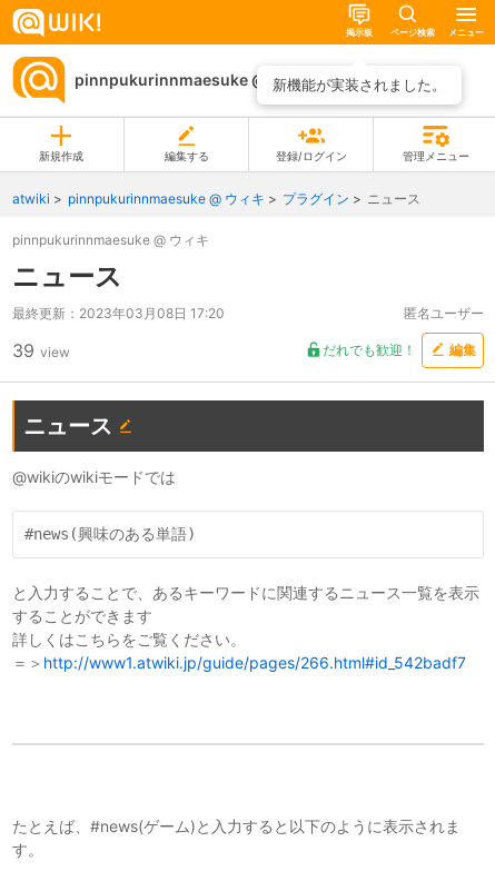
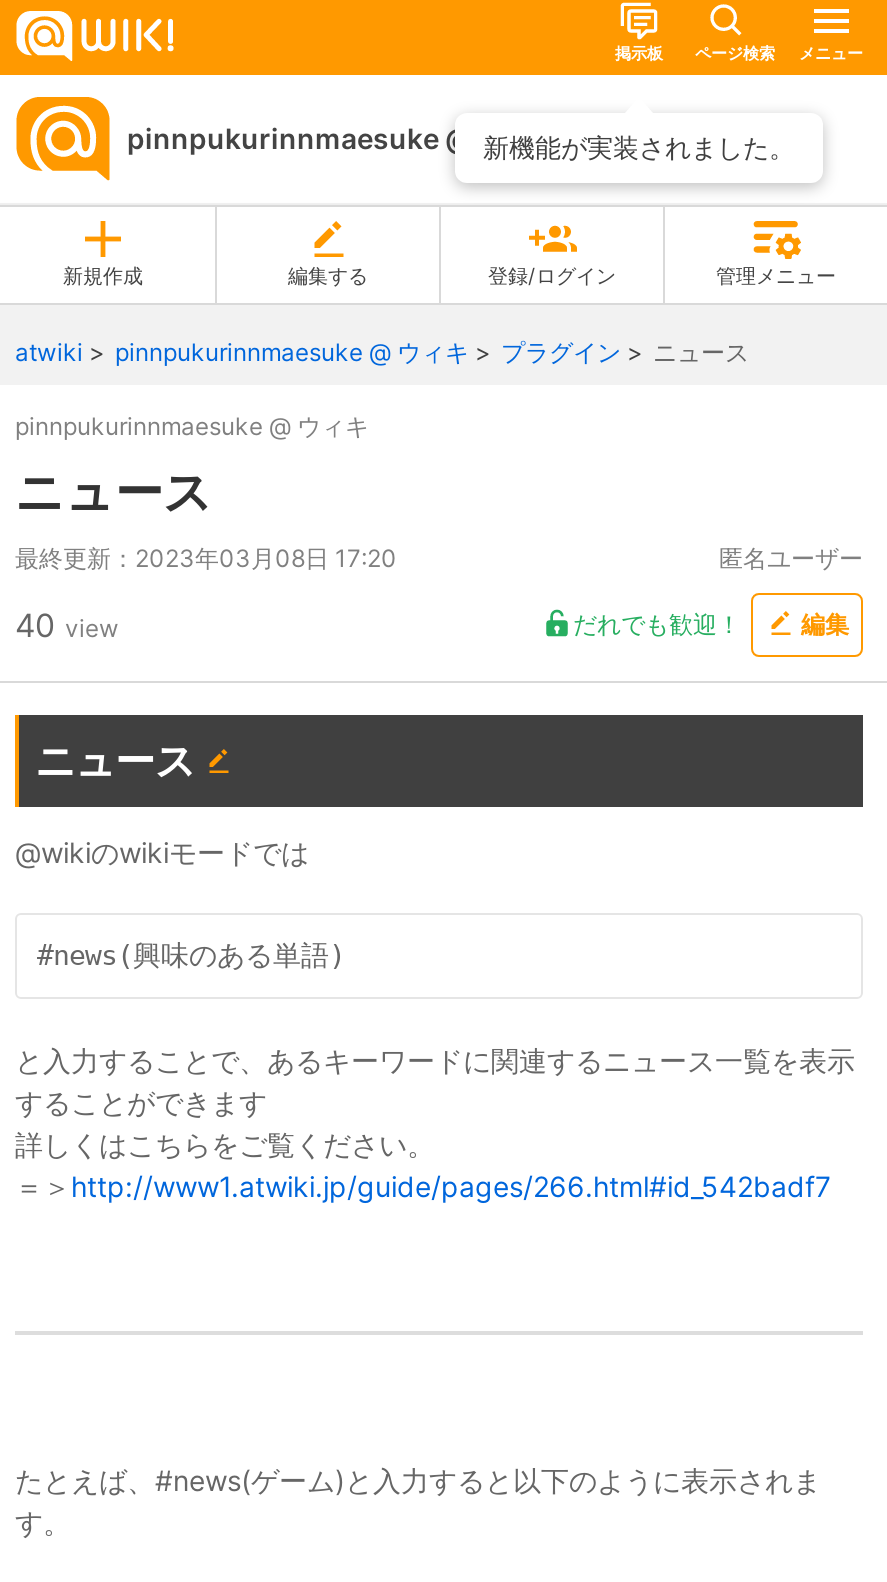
[12,339,70,362] 39 view -> [15,605,119,645] 40 view

